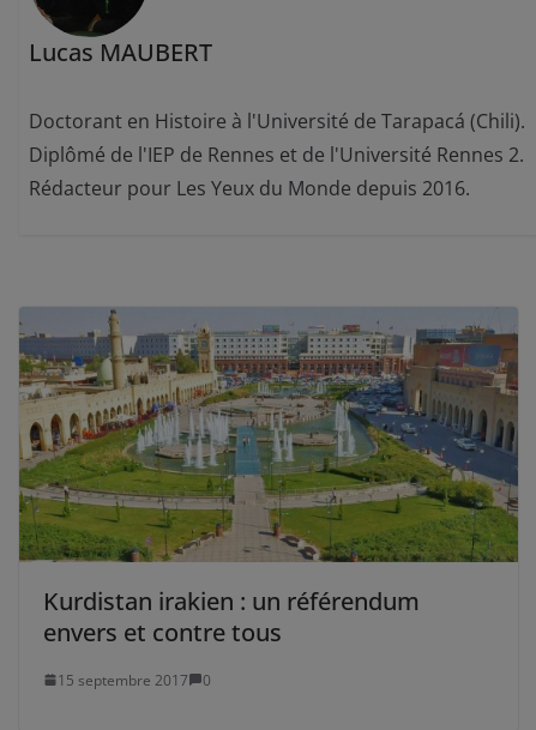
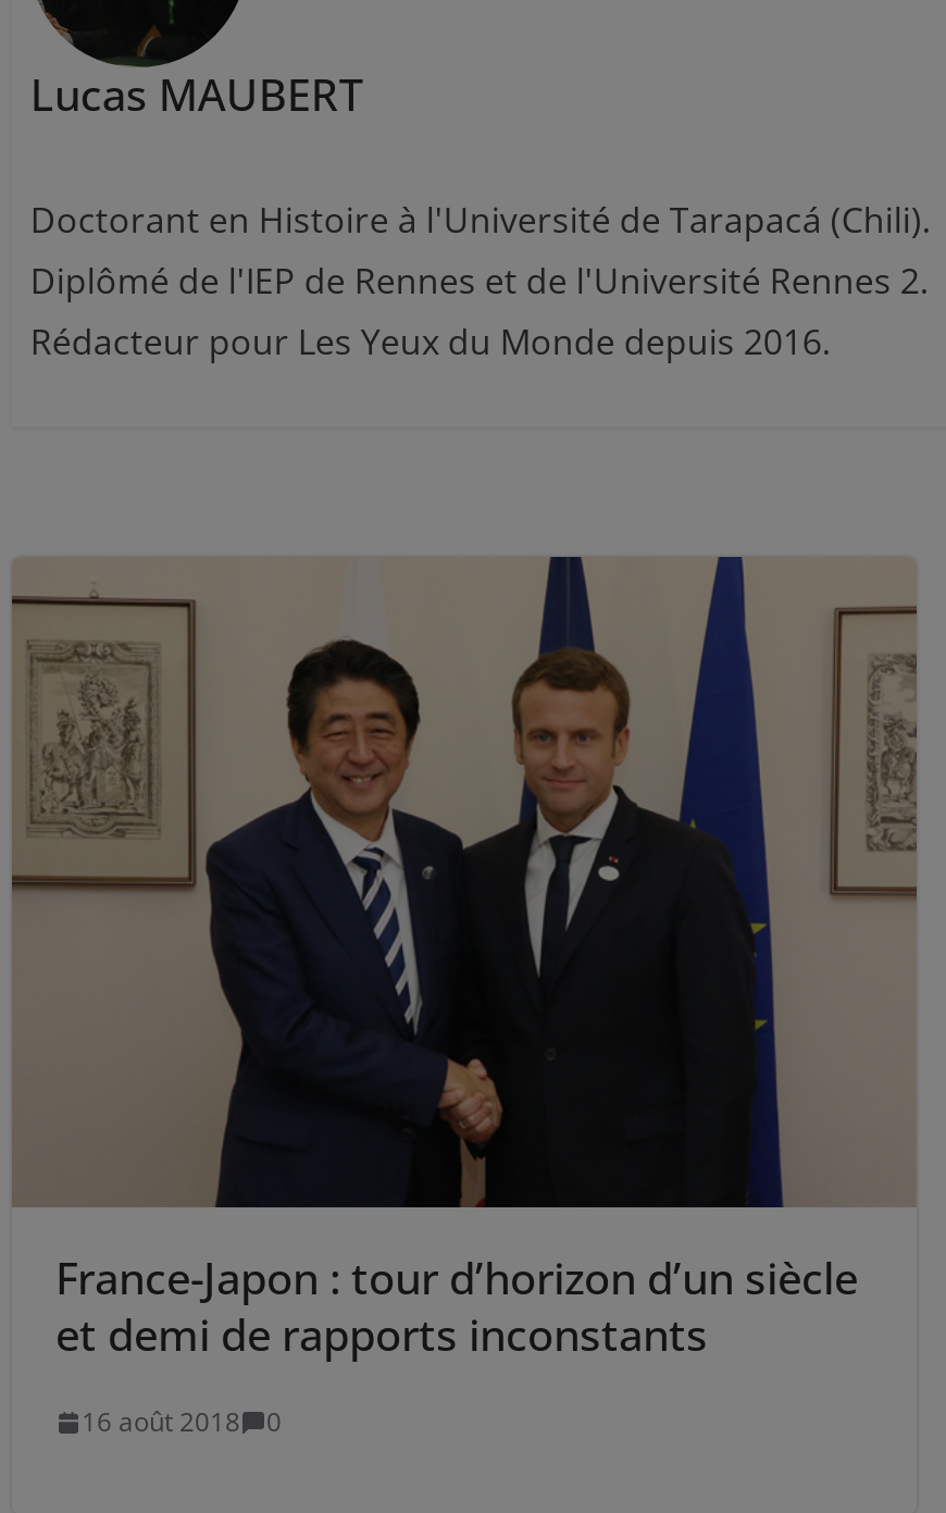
[19,307,519,648] [image] | Kurdistan irakien : un référendum | envers et contre tous -> [12,555,917,1364] [image] | France-Japon : tour d’horizon d’un siècle | et demi de rapports inconstants
[58,670,211,690] 15 septembre 2017 0 -> [82,1404,282,1441] 16 août 2018 0

